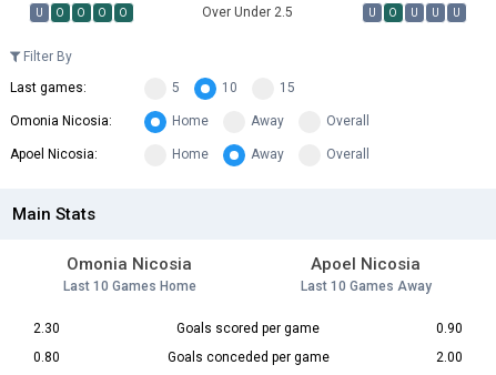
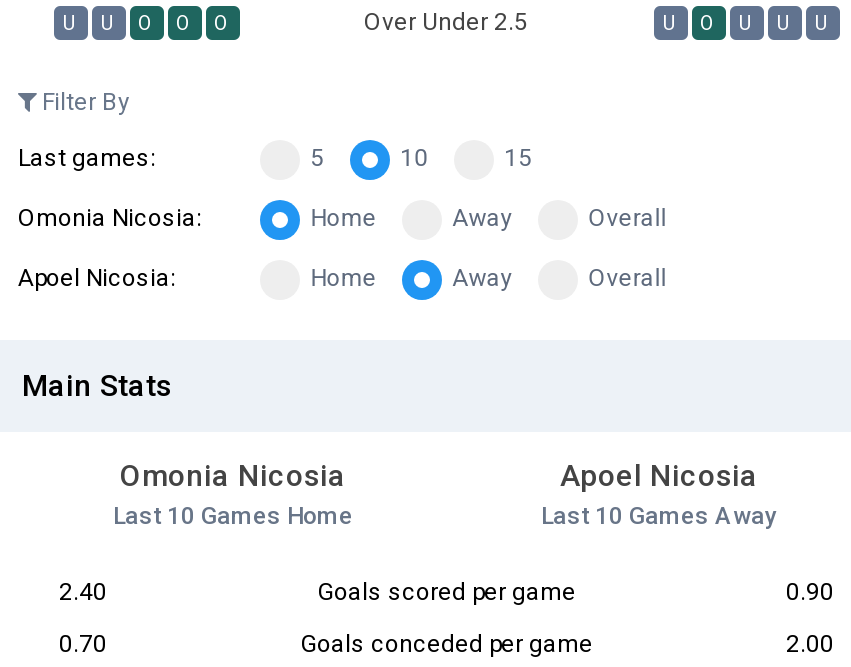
[55,7,64,19] O -> [101,13,115,35] U
[33,321,59,336] 2.30 -> [59,578,107,606] 2.40
[33,350,59,365] 0.80 -> [59,630,107,658] 0.70

